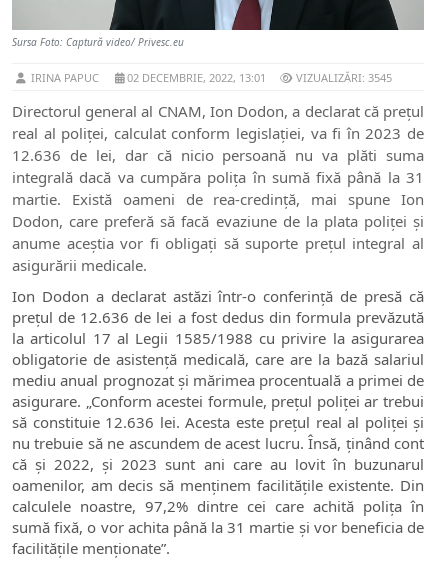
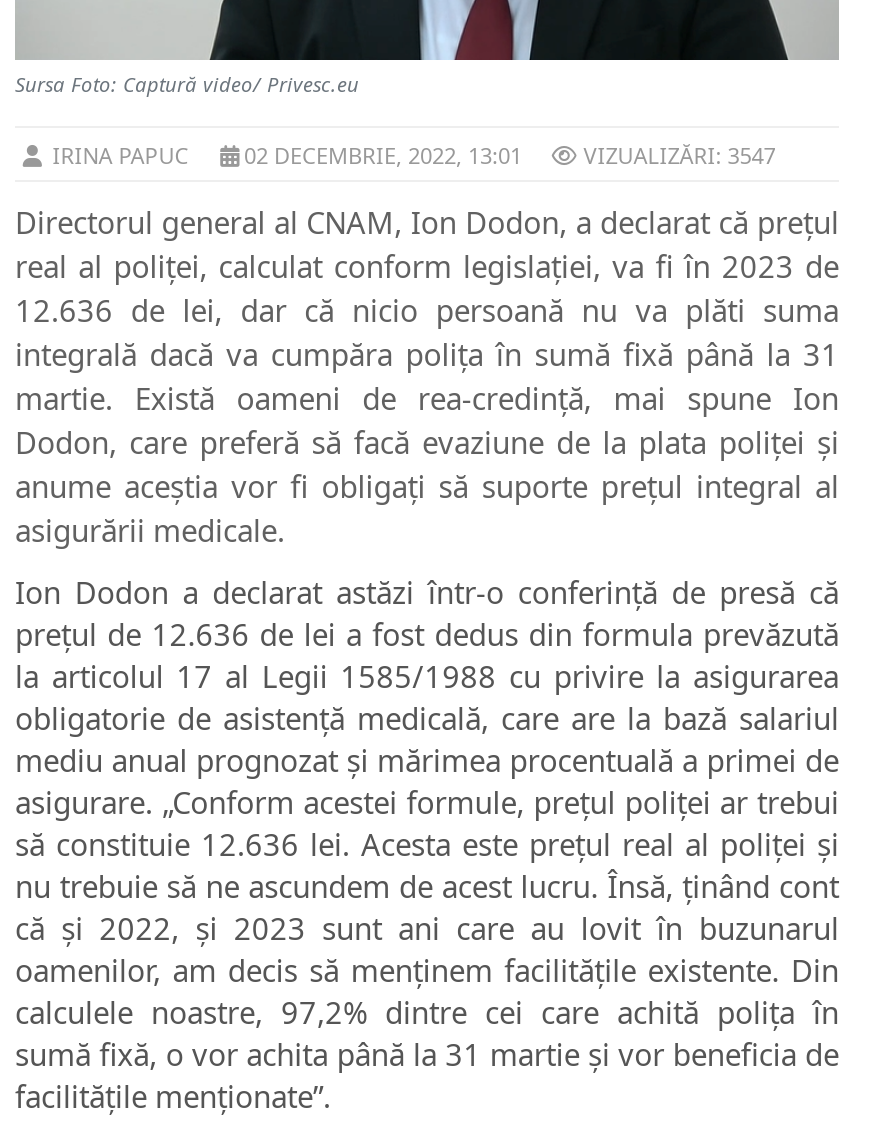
[28,70,392,85] IRINA PAPUC 02 DECEMBRIE, 2022, 13:01 VIZUALIZĂRI: 3545 -> [47,139,775,169] IRINA PAPUC 02 DECEMBRIE, 2022, 13:01 VIZUALIZĂRI: 3547

